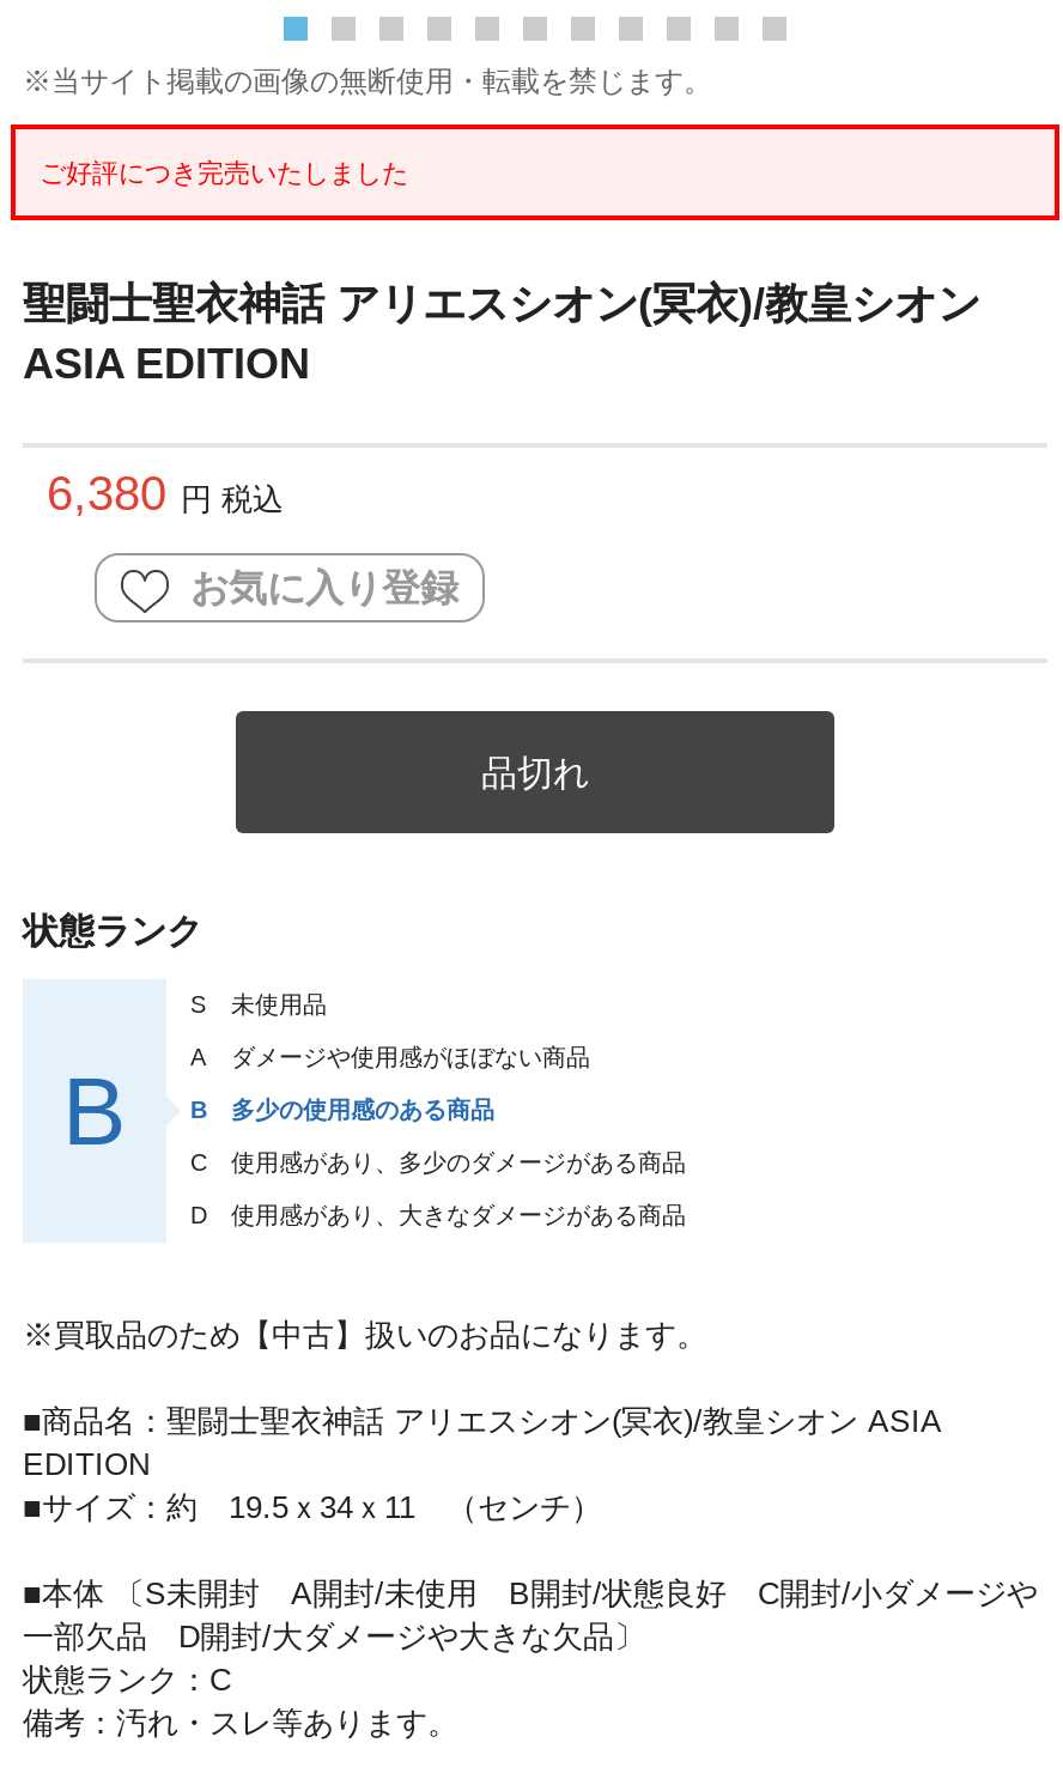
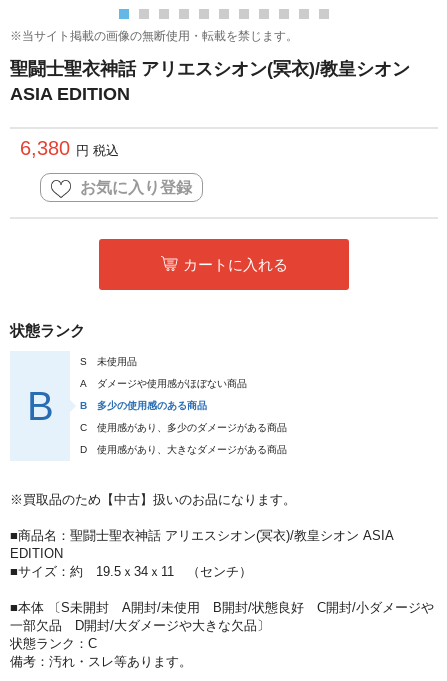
[40,158,408,187] ご好評につき完売いたしました -> none
[481,752,589,793] 品切れ -> [182,256,287,273] カートに入れる

